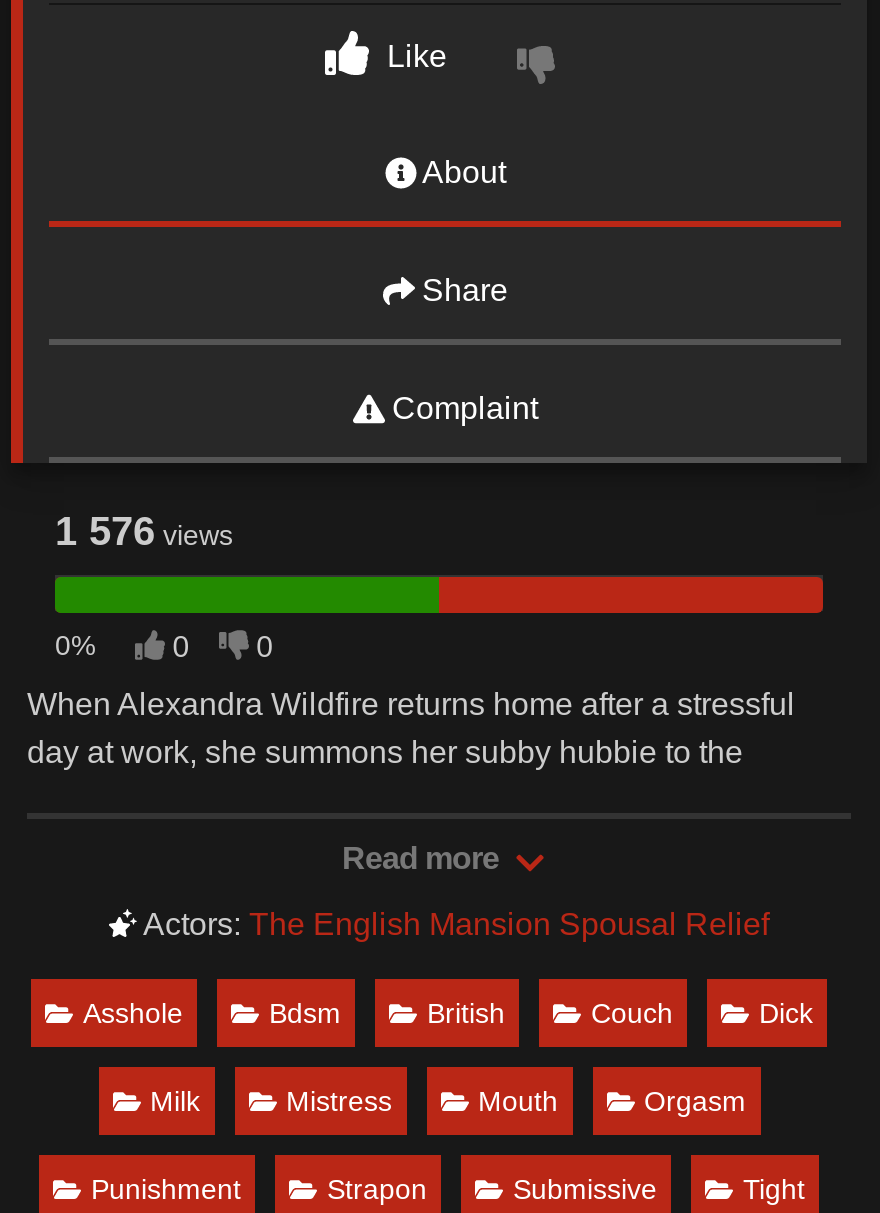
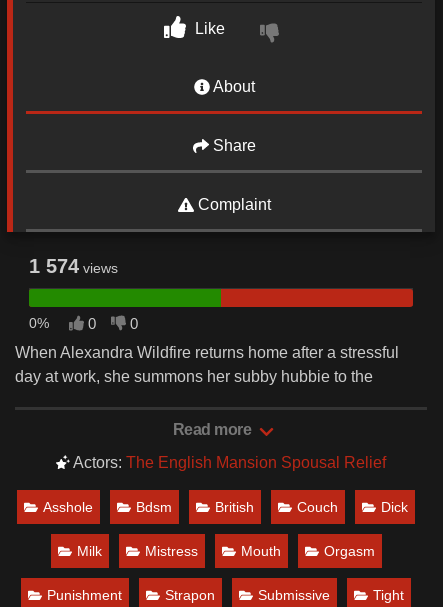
[55,508,233,552] 1 576 views -> [29,255,118,277] 1 574 views

